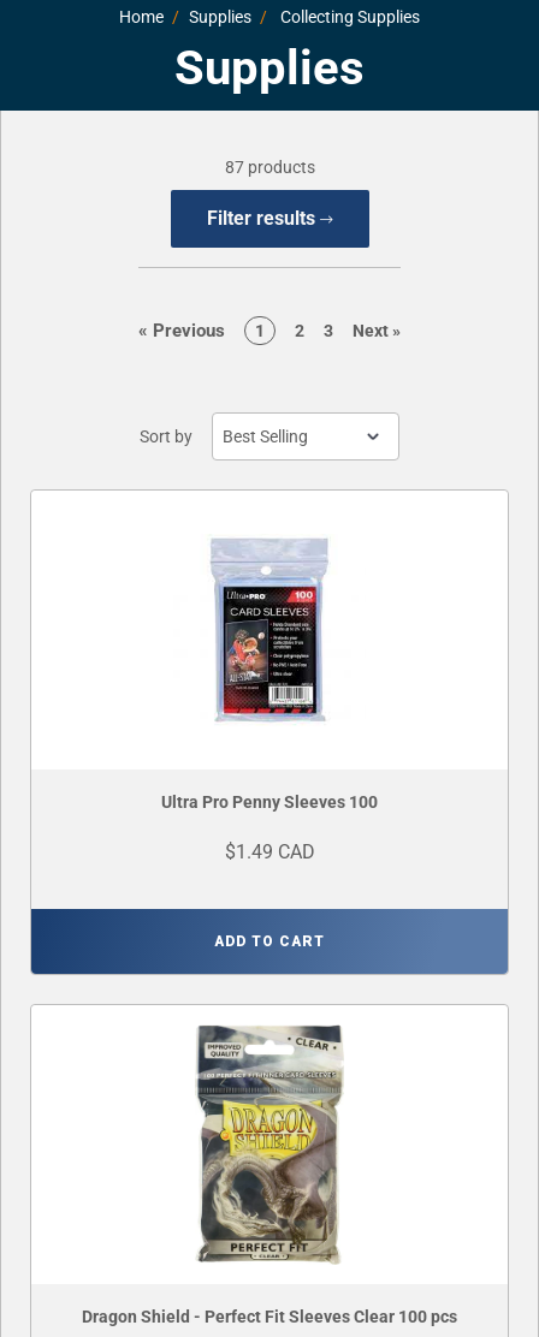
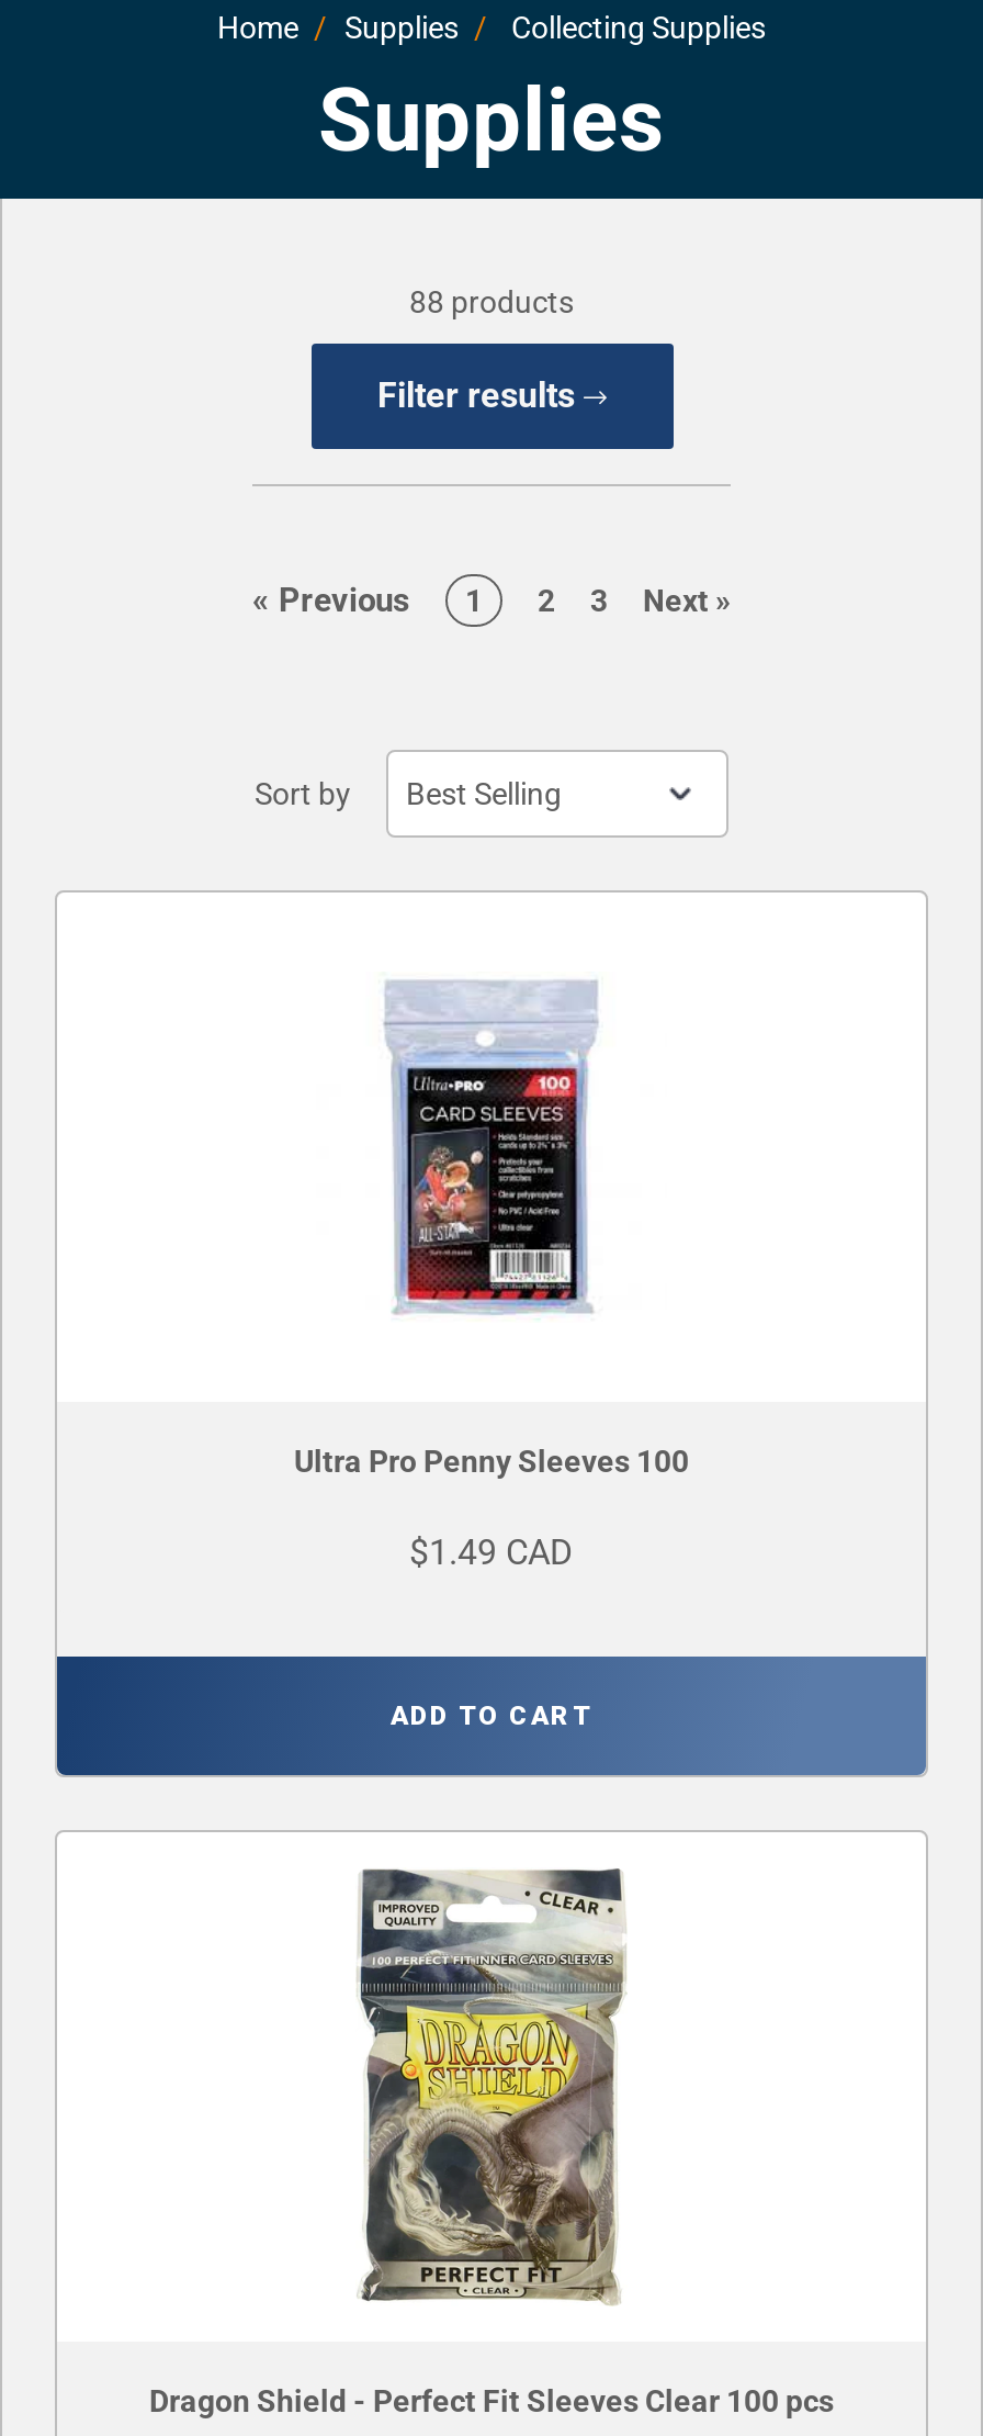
[224,158,315,177] 87 products -> [409,284,574,319] 88 products

